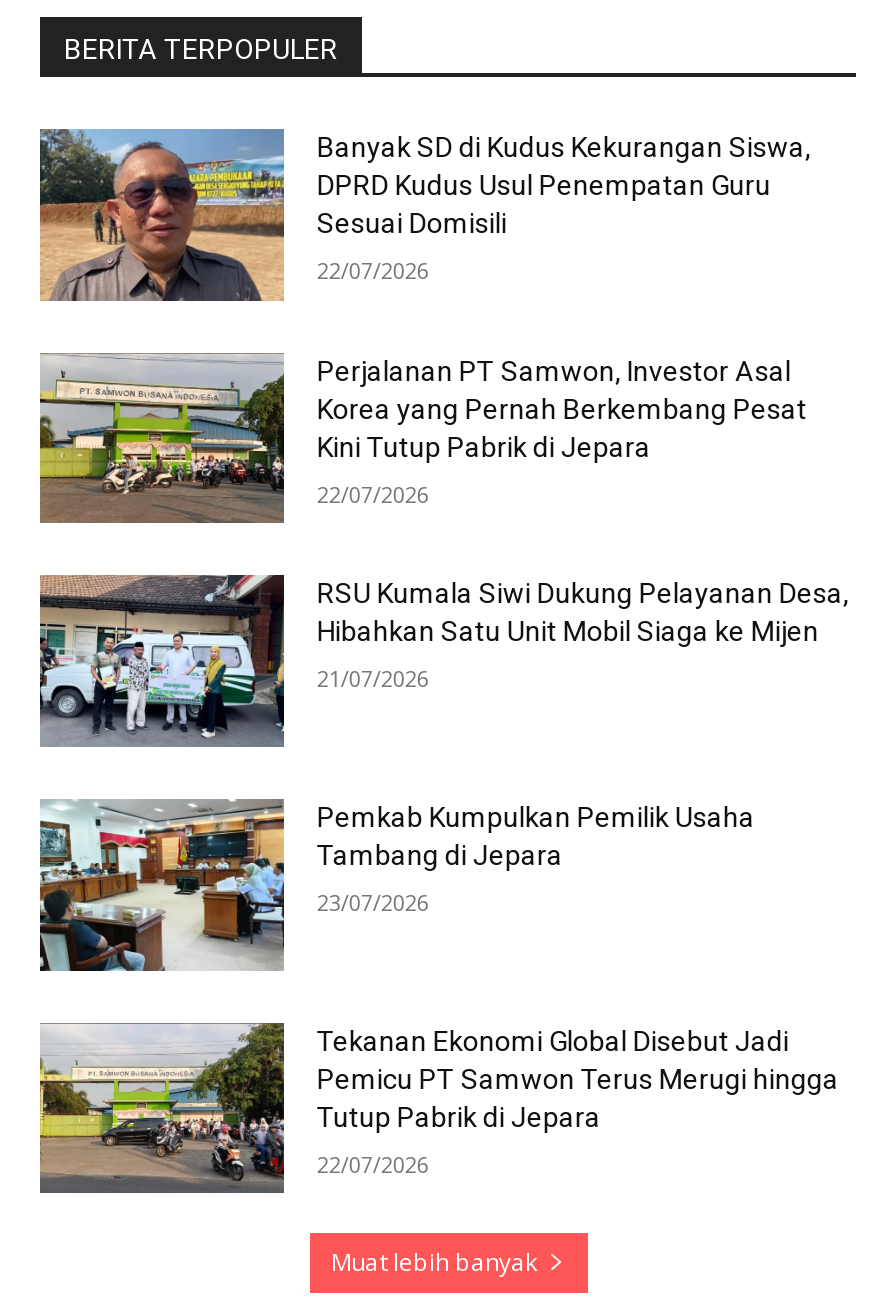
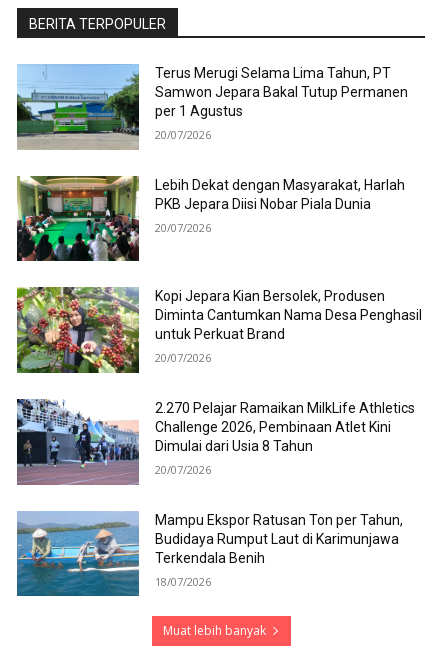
[38,127,811,301] [image] | Banyak SD di Kudus Kekurangan Siswa, | DPRD Kudus Usul Penempatan Guru | Sesuai Domisili -> [16,64,408,150] [image] | Terus Merugi Selama Lima Tahun, PT | Samwon Jepara Bakal Tutup Permanen | per 1 Agustus
[317,255,429,285] 22/07/2026 -> [155,127,211,142] 20/07/2026
[38,353,807,525] [image] | Perjalanan PT Samwon, Investor Asal | Korea yang Pernah Berkembang Pesat | Kini Tutup Pabrik di Jepara -> [16,176,405,262] [image] | Lebih Dekat dengan Masyarakat, Harlah | PKB Jepara Diisi Nobar Piala Dunia
[317,478,429,508] 22/07/2026 -> [155,220,211,235] 20/07/2026
[38,573,849,749] [image] | RSU Kumala Siwi Dukung Pelayanan Desa, | Hibahkan Satu Unit Mobil Siaga ke Mijen -> [16,286,422,374] [image] | Kopi Jepara Kian Bersolek, Produsen | Diminta Cantumkan Nama Desa Penghasil | untuk Perkuat Brand
[317,664,429,694] 21/07/2026 -> [155,350,211,365] 20/07/2026
[38,797,755,973] [image] | Pemkab Kumpulkan Pemilik Usaha | Tambang di Jepara -> [16,399,415,486] [image] | 2.270 Pelajar Ramaikan MilkLife Athletics | Challenge 2026, Pembinaan Atlet Kini | Dimulai dari Usia 8 Tahun
[317,887,429,917] 23/07/2026 -> [155,462,211,477] 20/07/2026
[38,1021,839,1193] [image] | Tekanan Ekonomi Global Disebut Jadi | Pemicu PT Samwon Terus Merugi hingga | Tutup Pabrik di Jepara -> [16,511,403,596] [image] | Mampu Ekspor Ratusan Ton per Tahun, | Budidaya Rumput Laut di Karimunjawa | Terkendala Benih
[317,1148,429,1178] 22/07/2026 -> [155,574,211,589] 18/07/2026

